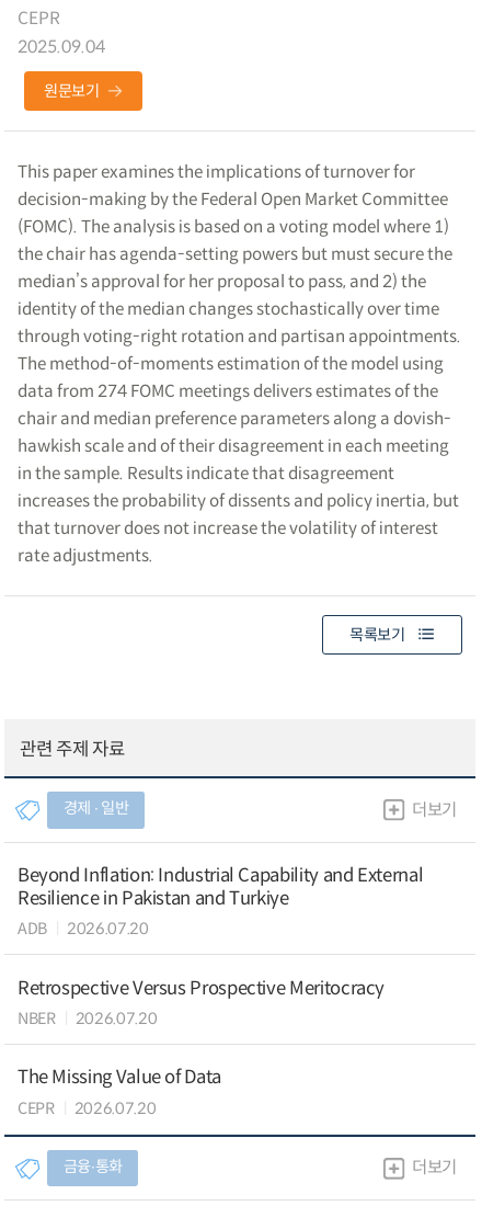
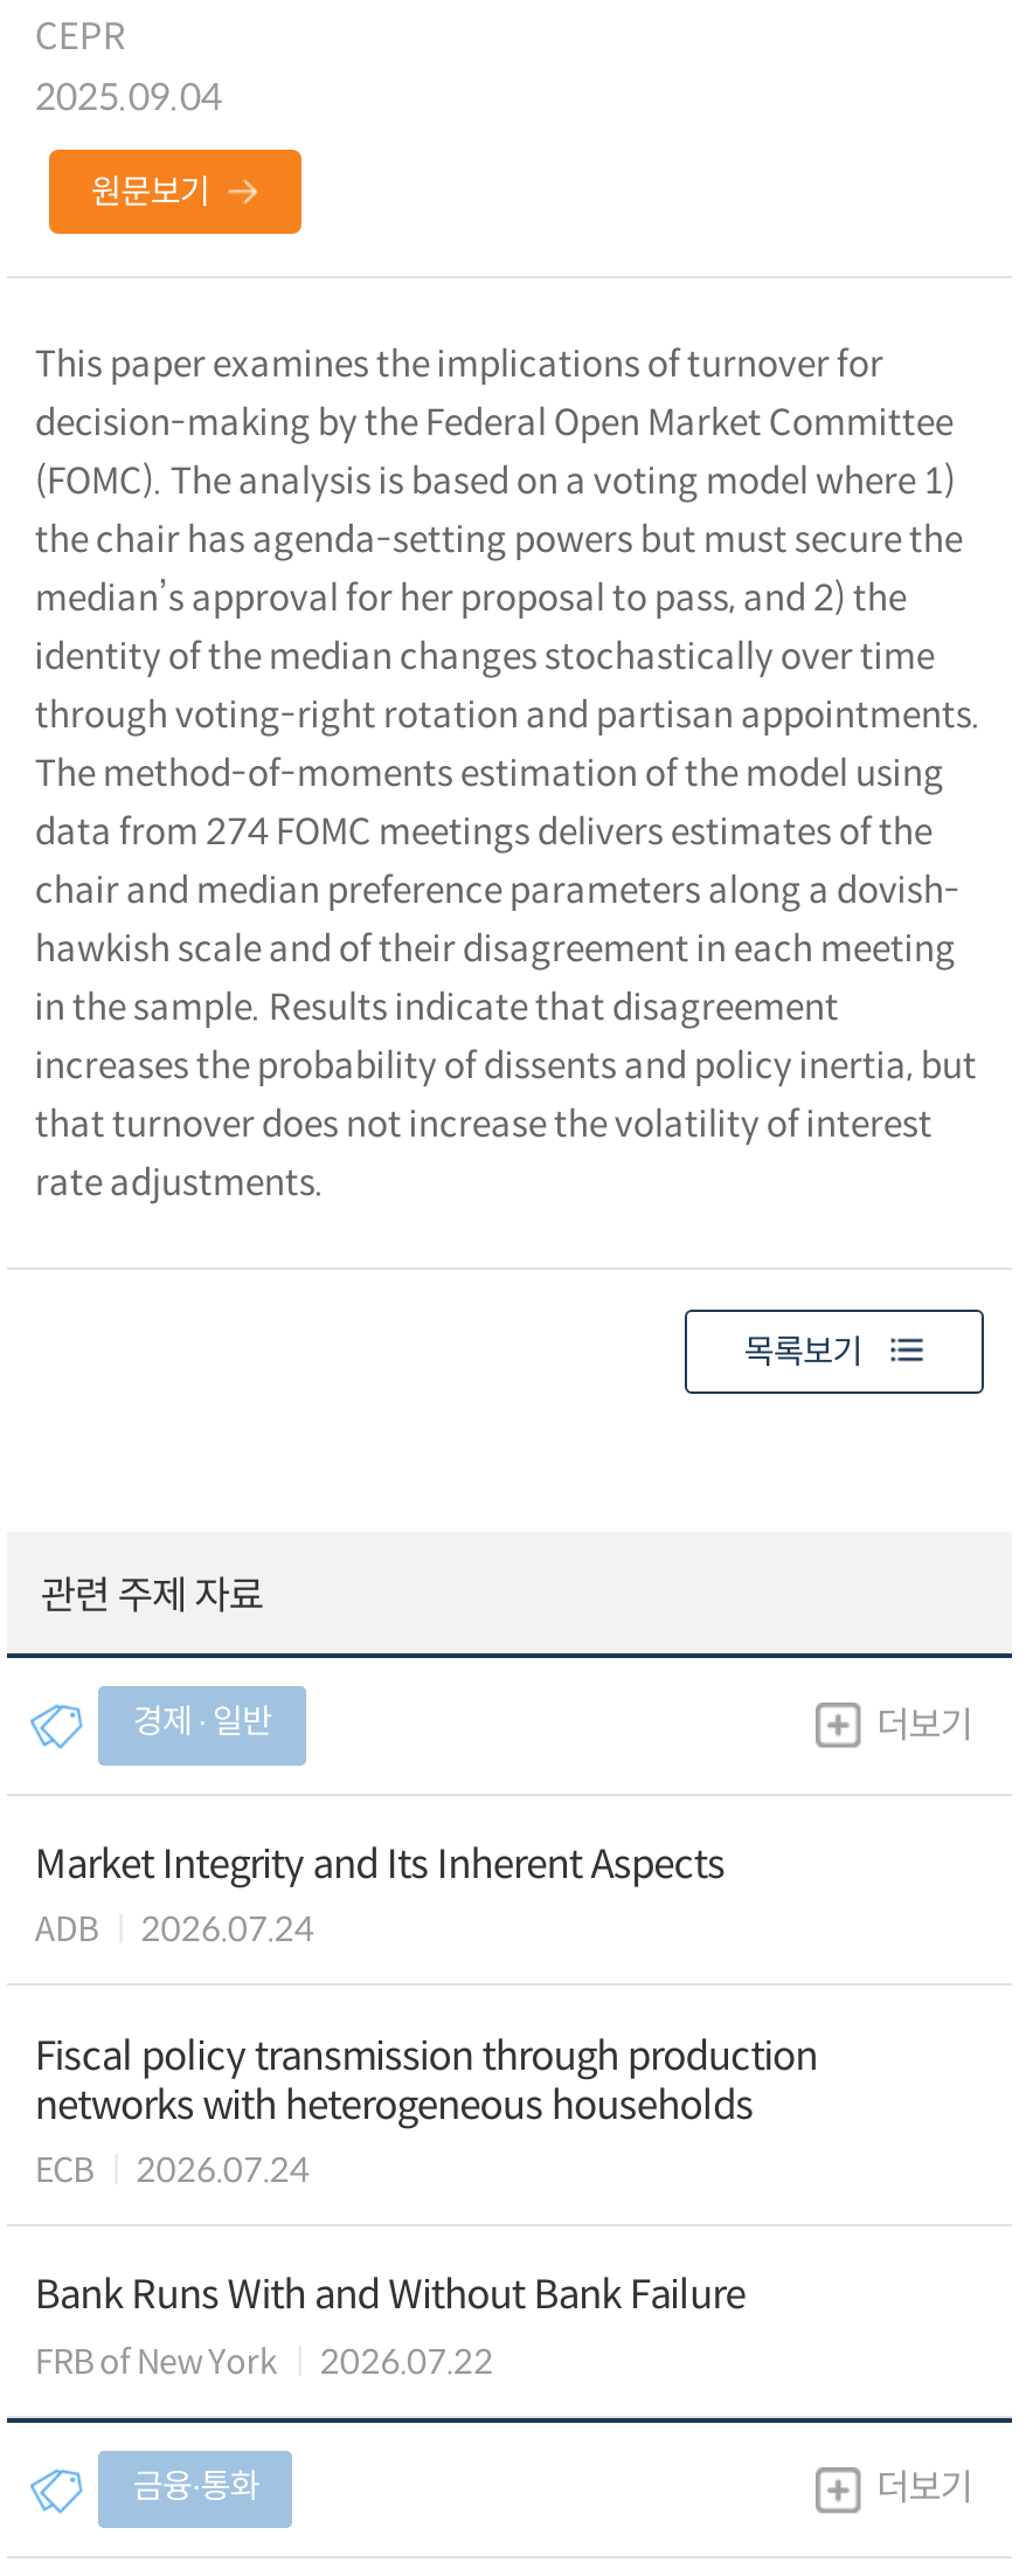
[17,864,423,910] Beyond Inflation: Industrial Capability and External | Resilience in Pakistan and Turkiye -> [35,1840,725,1889] Market Integrity and Its Inherent Aspects
[17,919,148,939] ADB 2026.07.20 -> [35,1909,314,1951] ADB 2026.07.24
moved [17,919,47,939] -> [35,1909,98,1951]: ADB
[17,976,385,1028] Retrospective Versus Prospective Meritocracy | NBER | 2026.07.20 -> [35,2031,818,2191] Fiscal policy transmission through production | networks with heterogeneous households | ECB | 2026.07.24
[17,1066,221,1118] The Missing Value of Data | CEPR | 2026.07.20 -> [35,2272,745,2382] Bank Runs With and Without Bank Failure | FRB of New York | 2026.07.22

